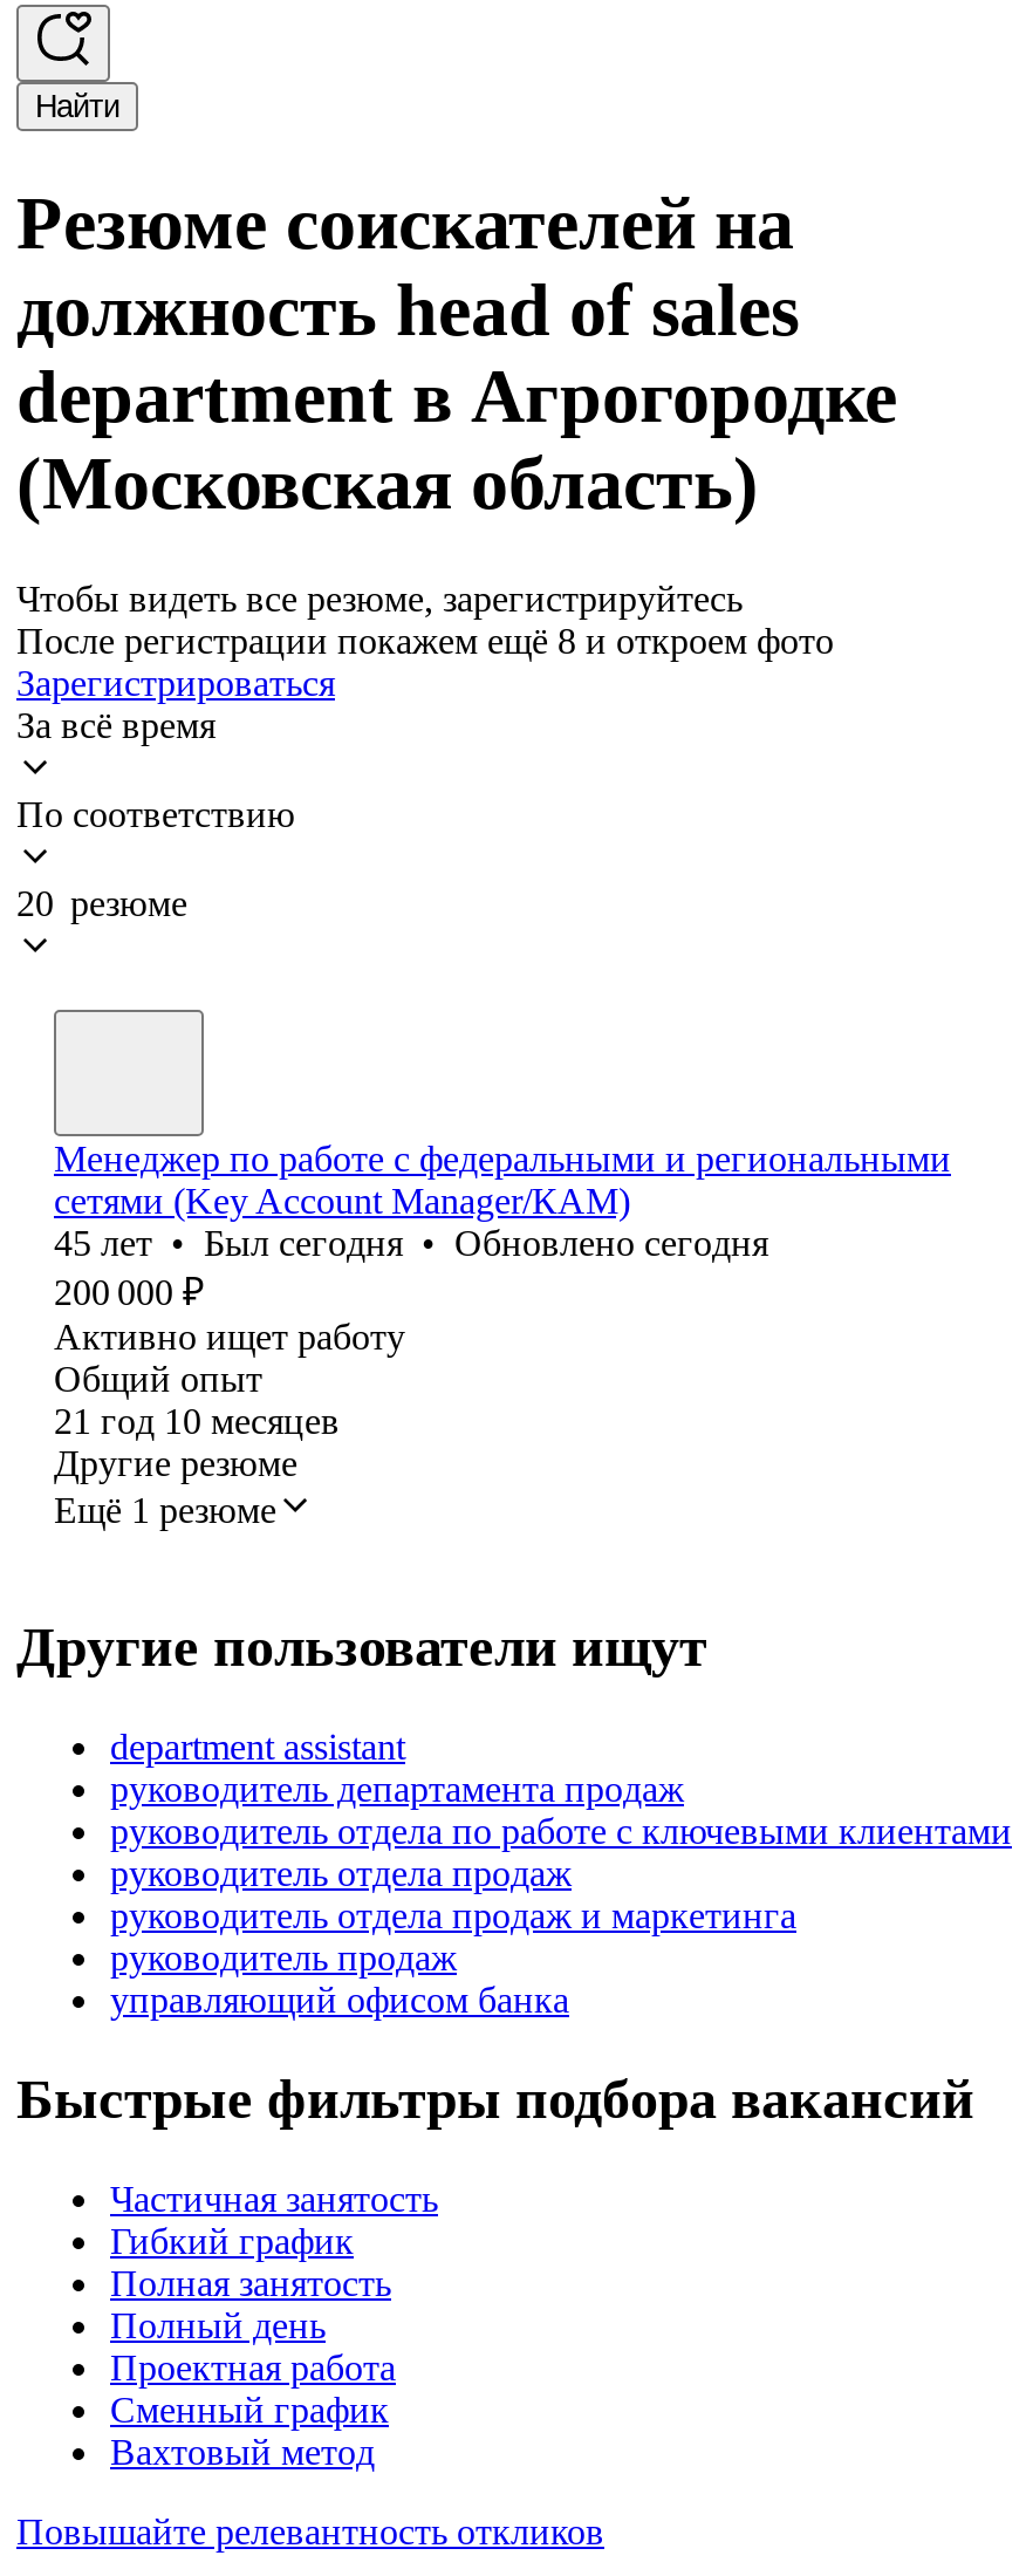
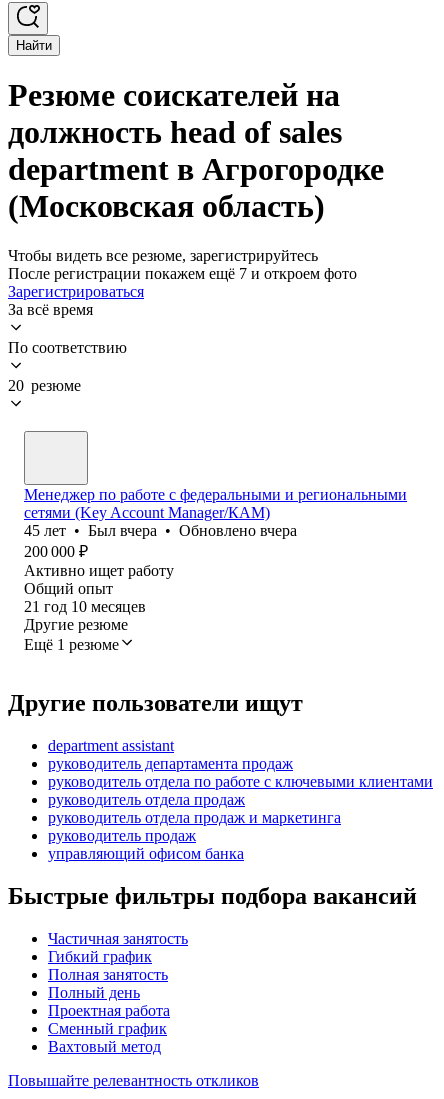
[16,621,834,660] После регистрации покажем ещё 8 и откроем фото -> [8,265,357,282] После регистрации покажем ещё 7 и откроем фото
[54,1223,768,1263] 45 лет • Был сегодня • Обновлено сегодня -> [24,522,297,539] 45 лет • Был вчера • Обновлено вчера

